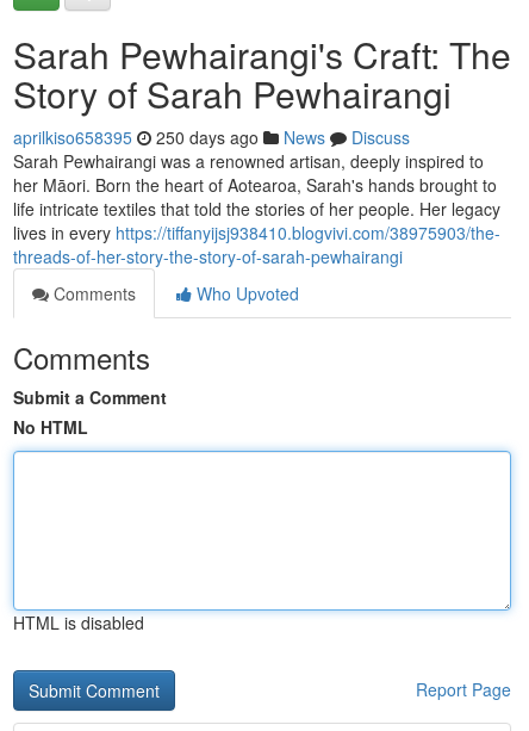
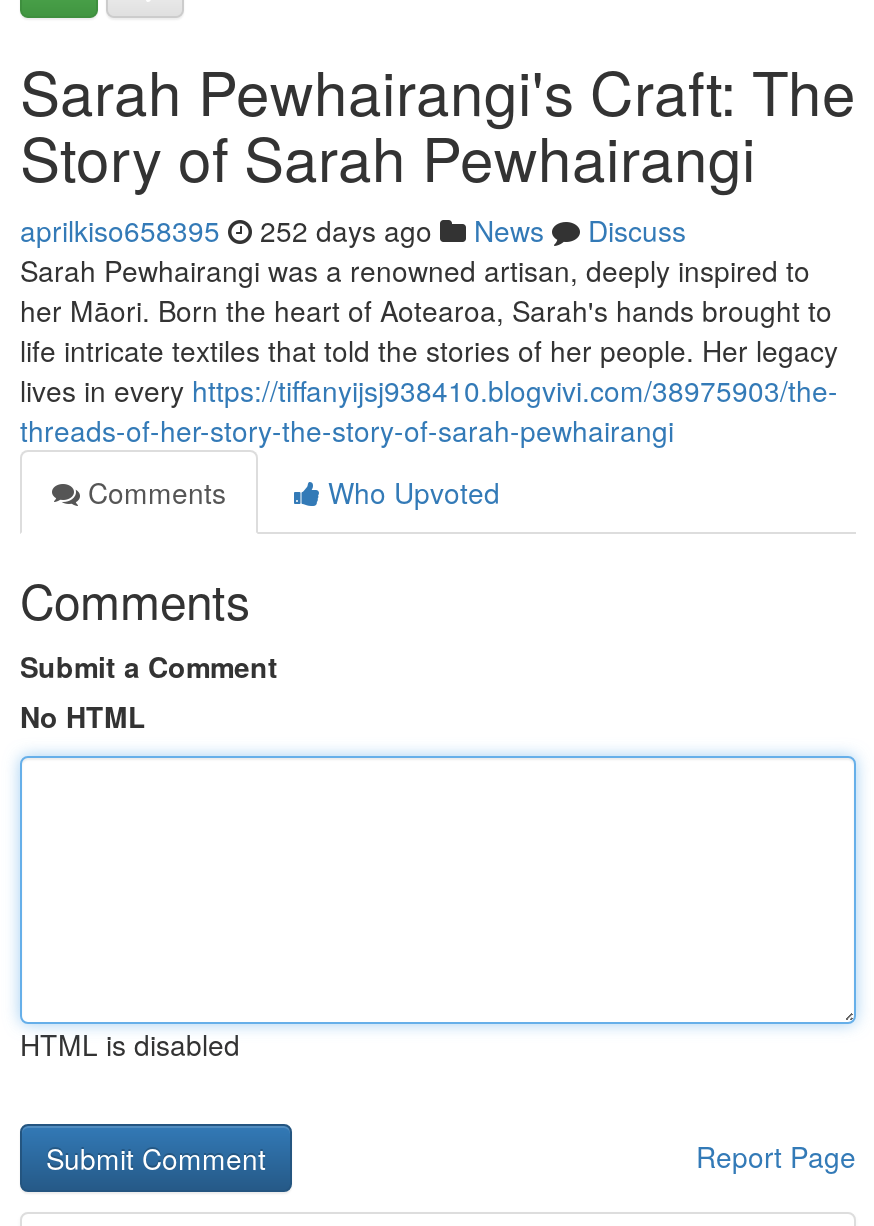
[13,125,410,149] aprilkiso658395 250 days ago News Discuss -> [20,210,686,250] aprilkiso658395 252 days ago News Discuss

